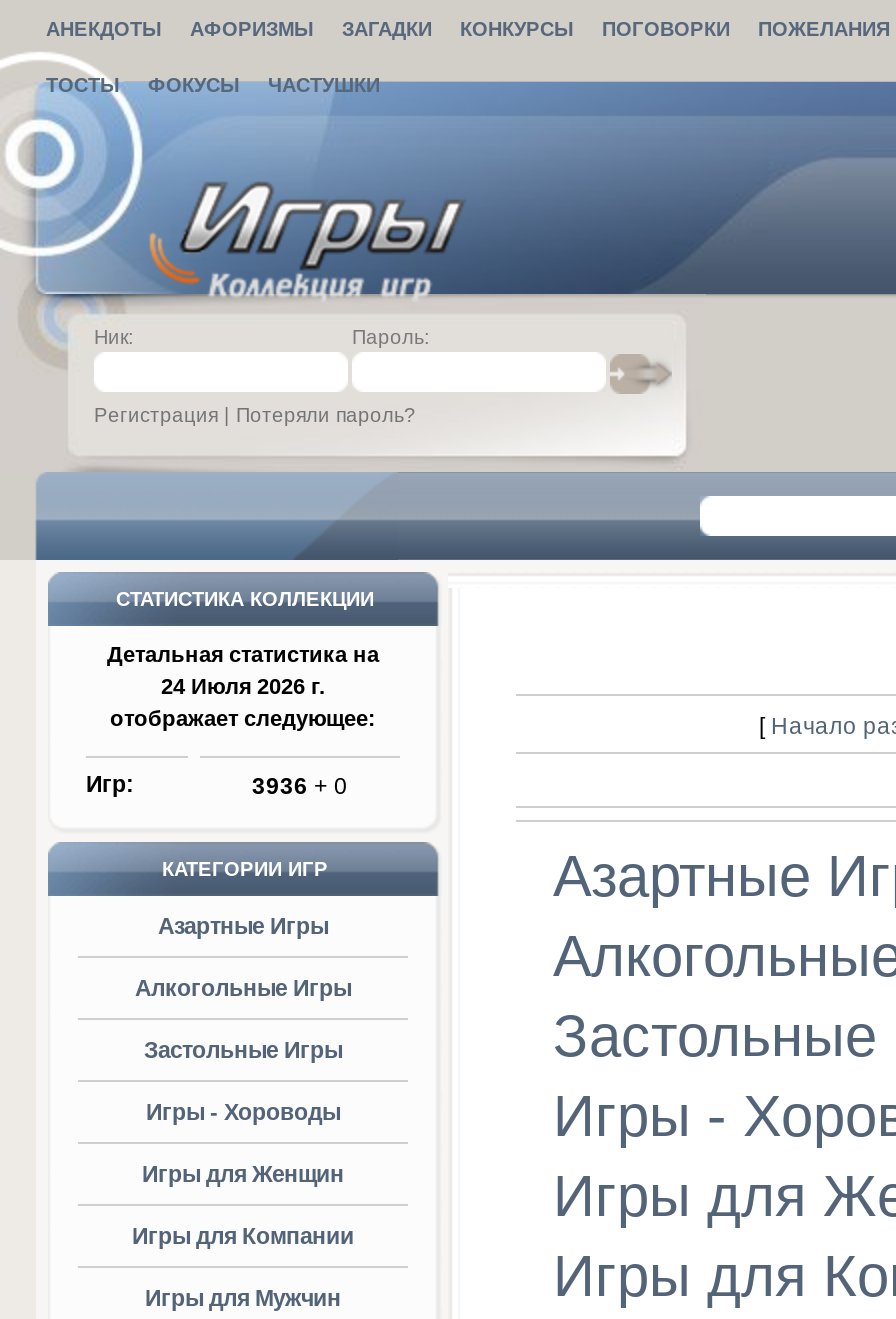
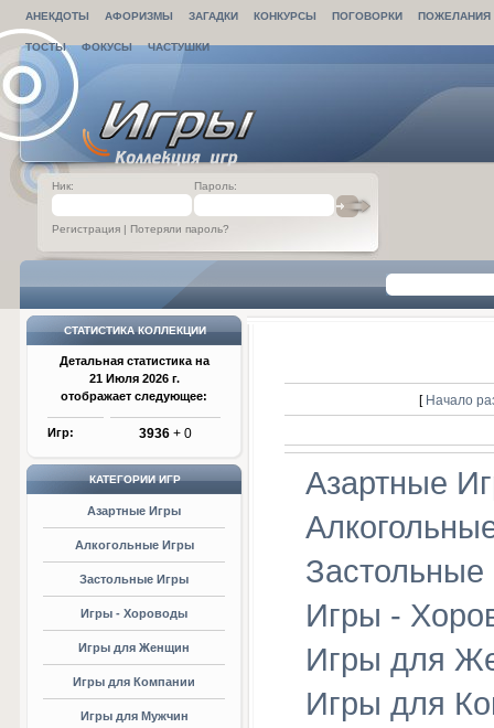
[161,674,325,698] 24 Июля 2026 г. -> [89,372,179,385] 21 Июля 2026 г.

